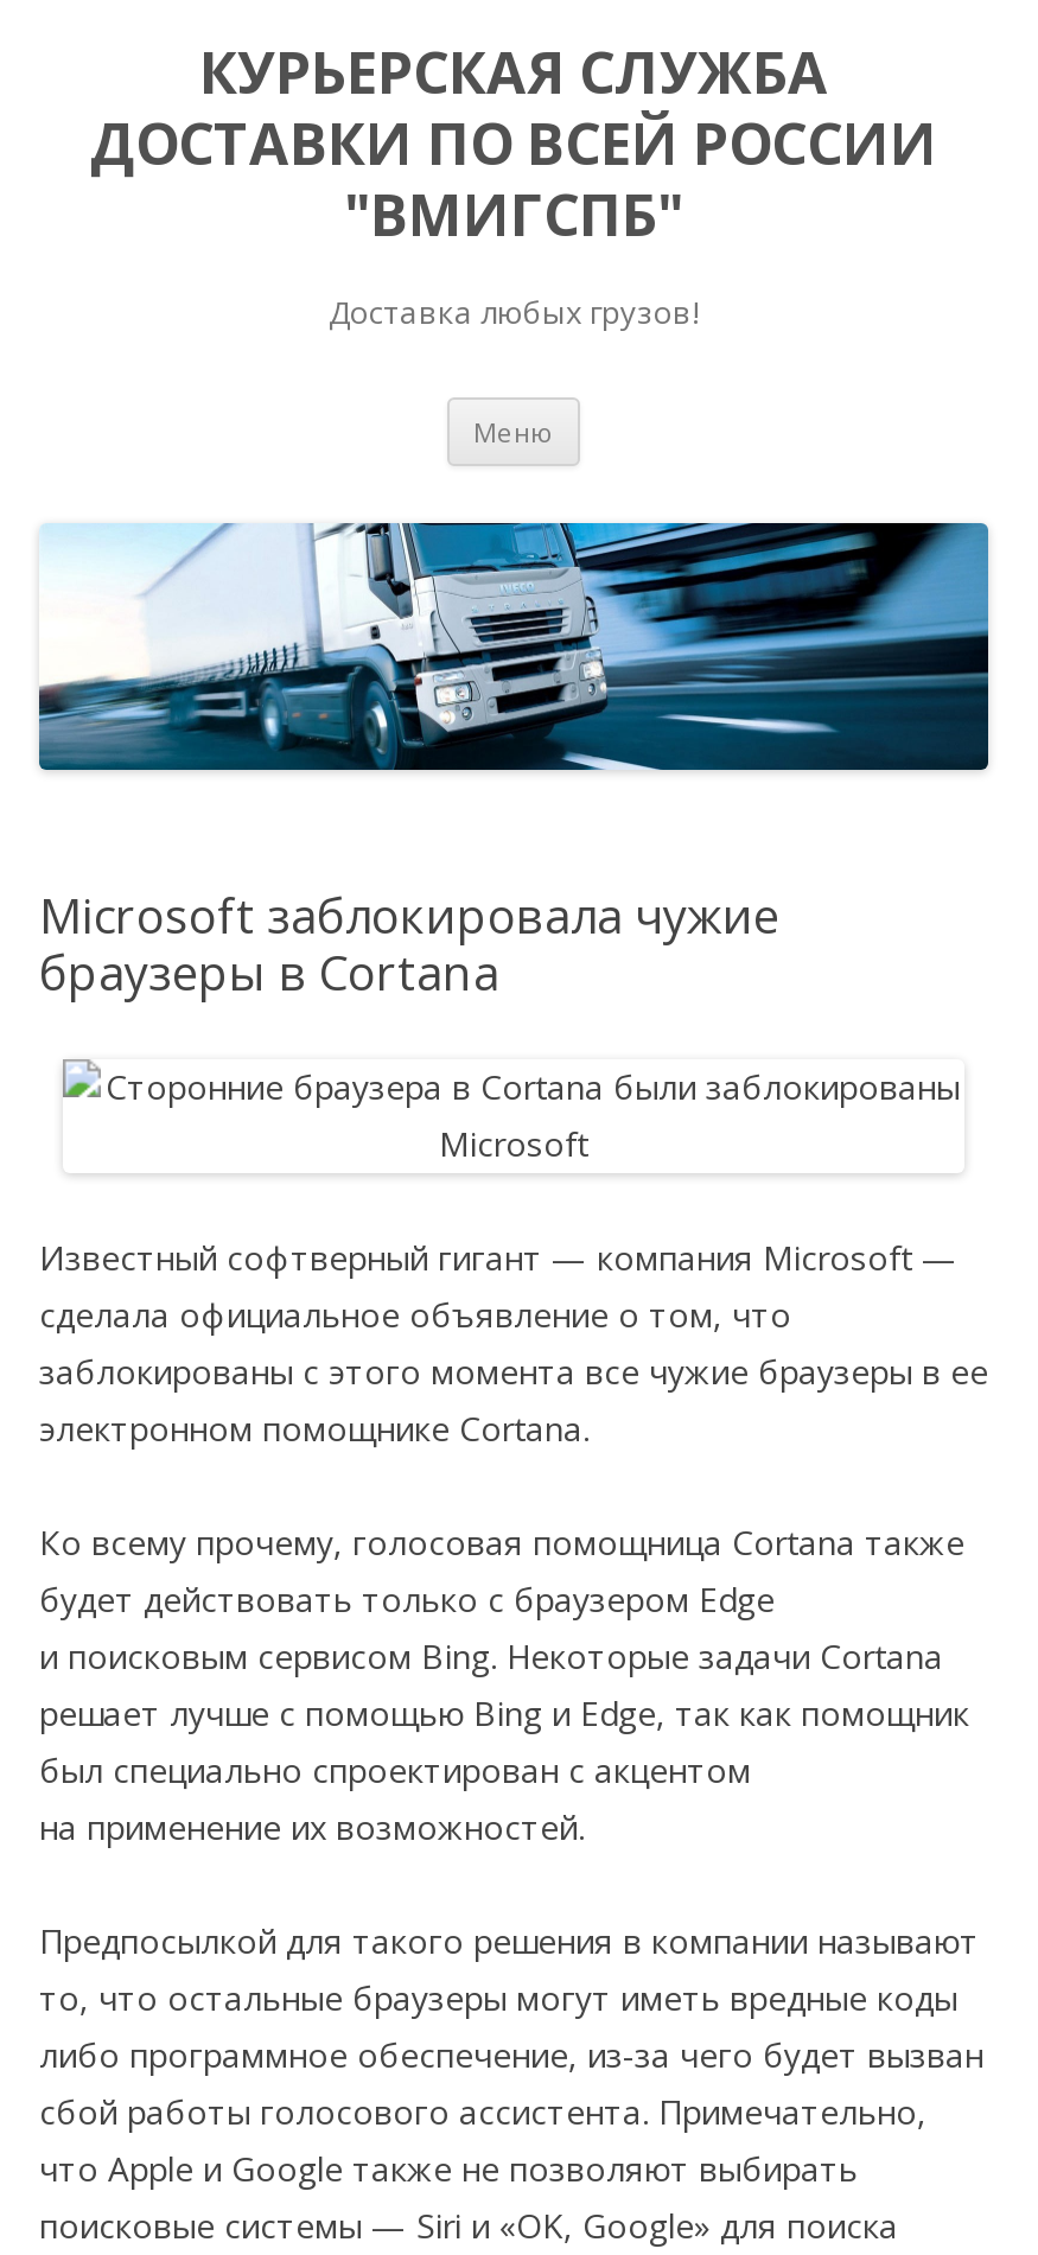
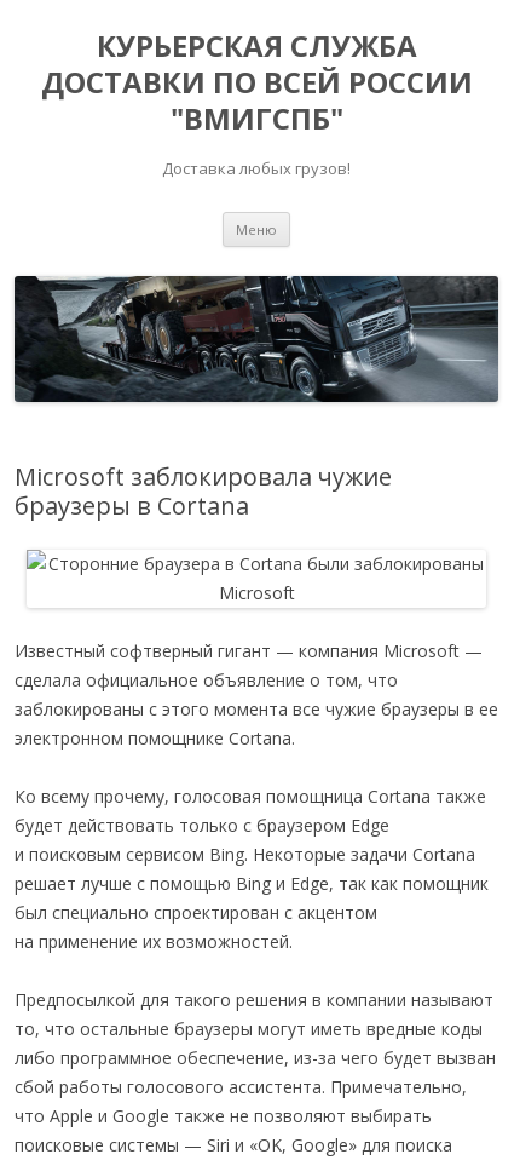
[37,521,991,772] [image] -> [13,275,499,403] [image]

